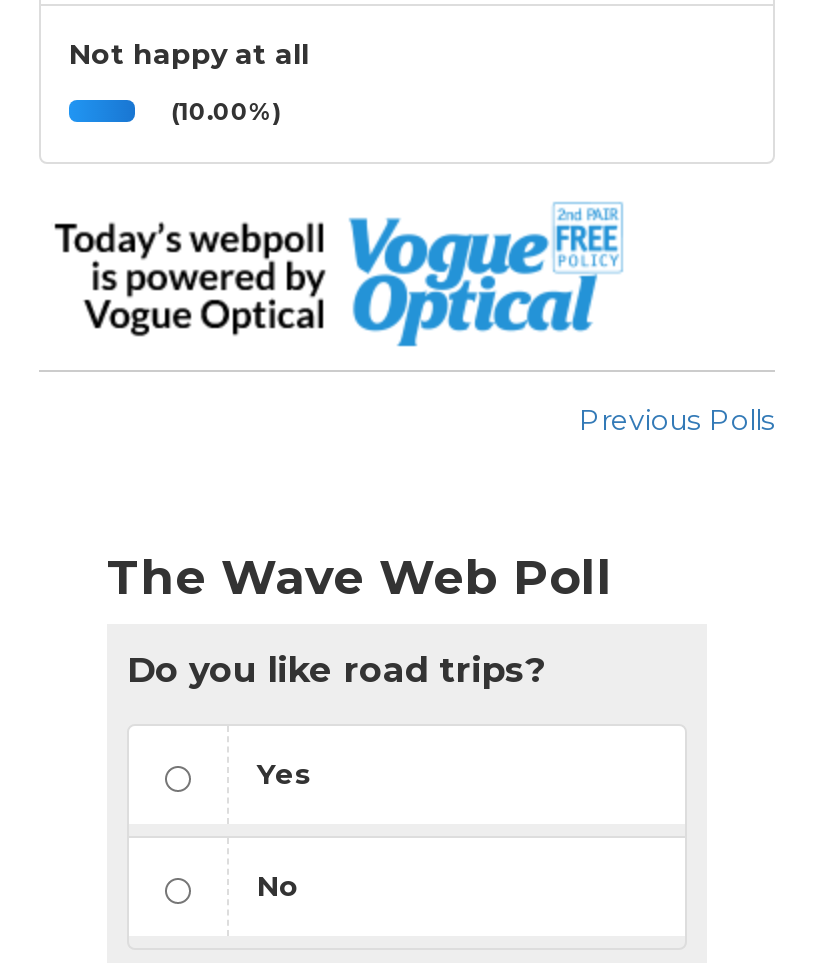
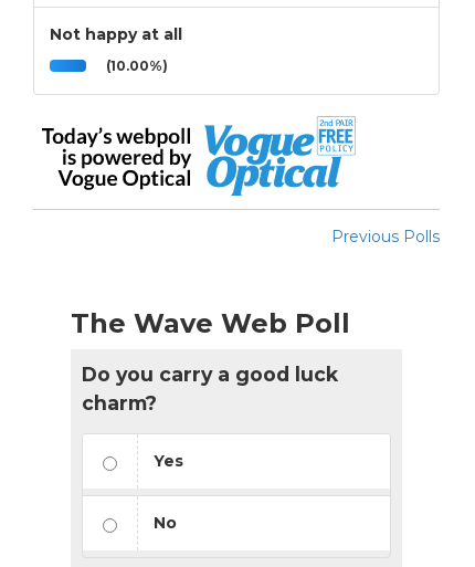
[127,648,545,690] Do you like road trips? -> [82,363,338,414] Do you carry a good luck | charm?

